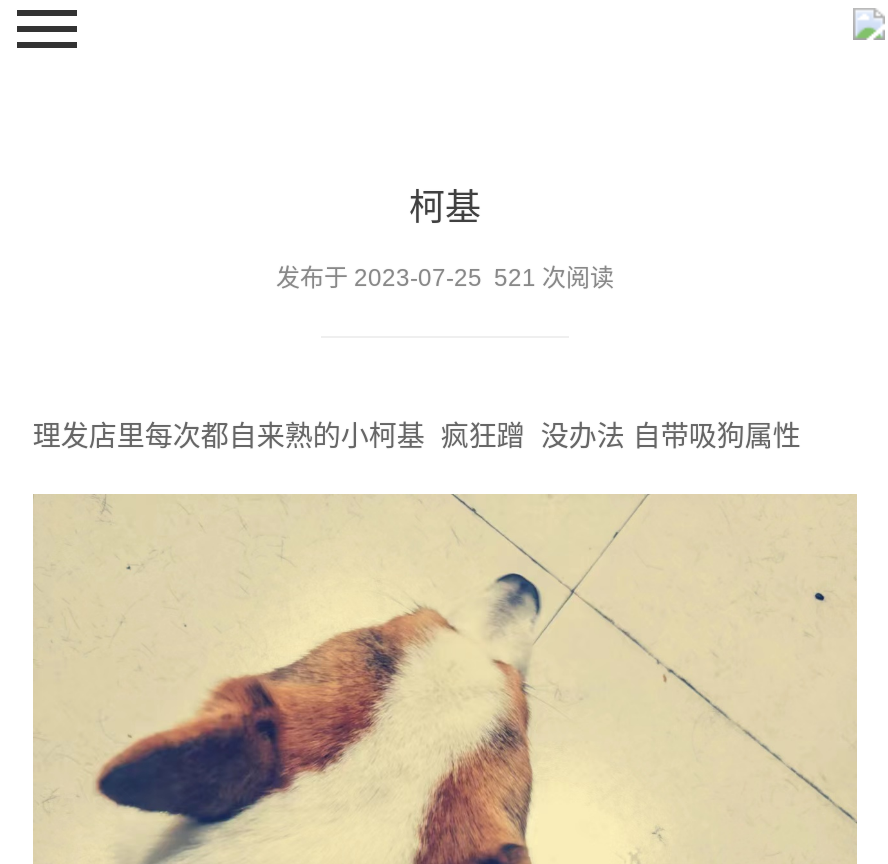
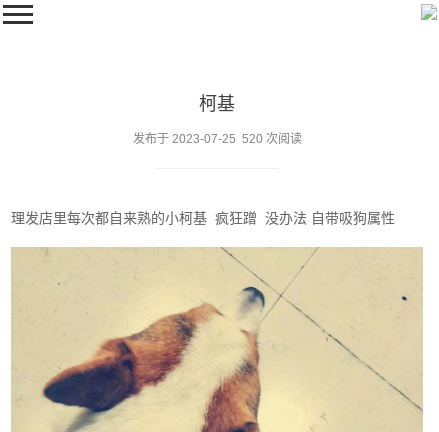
[276,264,614,292] 发布于 2023-07-25 521 次阅读 -> [132,132,301,146] 发布于 2023-07-25 520 次阅读

